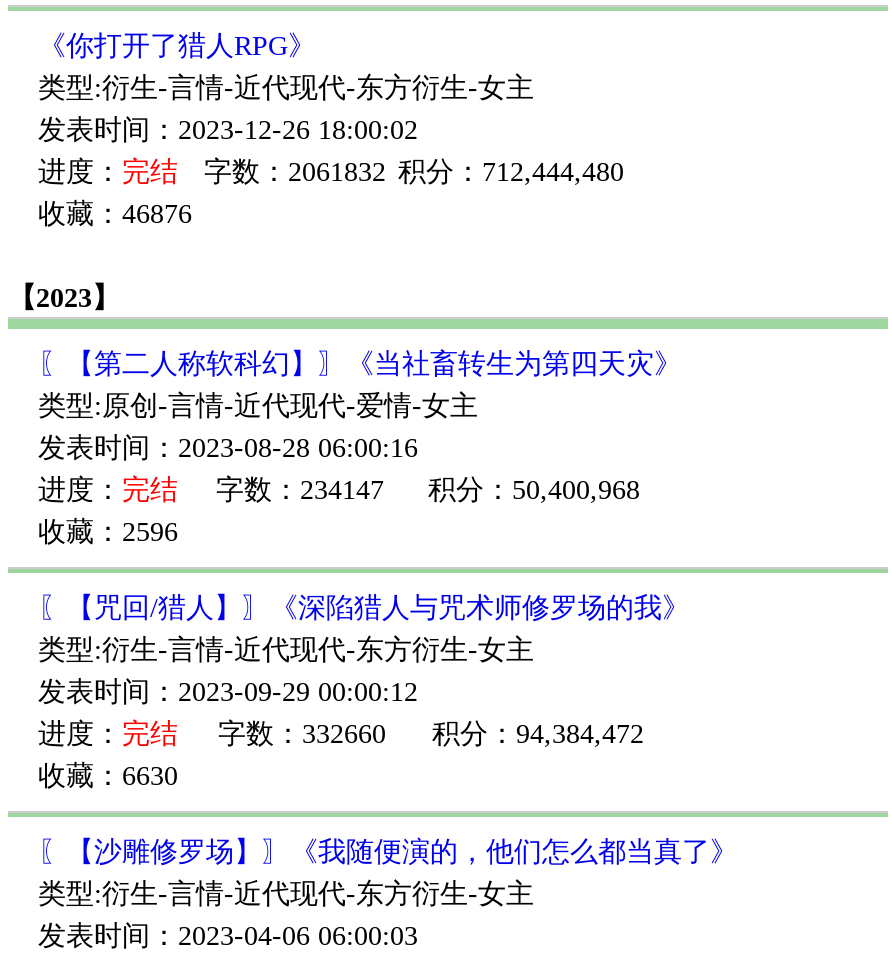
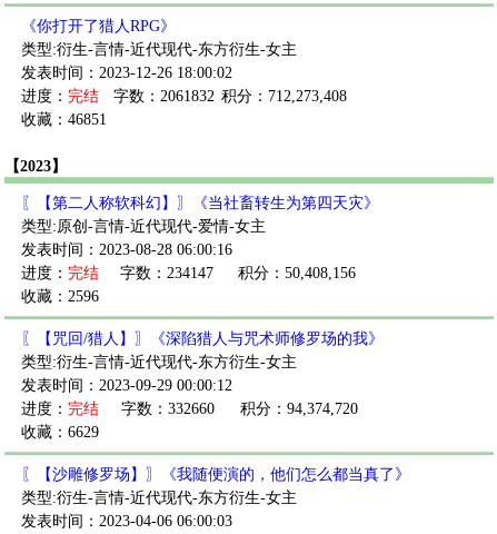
[38,157,624,187] 进度：完结 字数：2061832 积分：712,444,480 -> [21,88,347,105] 进度：完结 字数：2061832 积分：712,273,408
[38,199,192,229] 收藏：46876 -> [21,111,107,128] 收藏：46851
[38,475,640,505] 进度：完结 字数：234147 积分：50,400,968 -> [21,265,356,281] 进度：完结 字数：234147 积分：50,408,156
[38,719,644,749] 进度：完结 字数：332660 积分：94,384,472 -> [21,400,358,417] 进度：完结 字数：332660 积分：94,374,720
[38,761,178,791] 收藏：6630 -> [21,424,99,441] 收藏：6629

